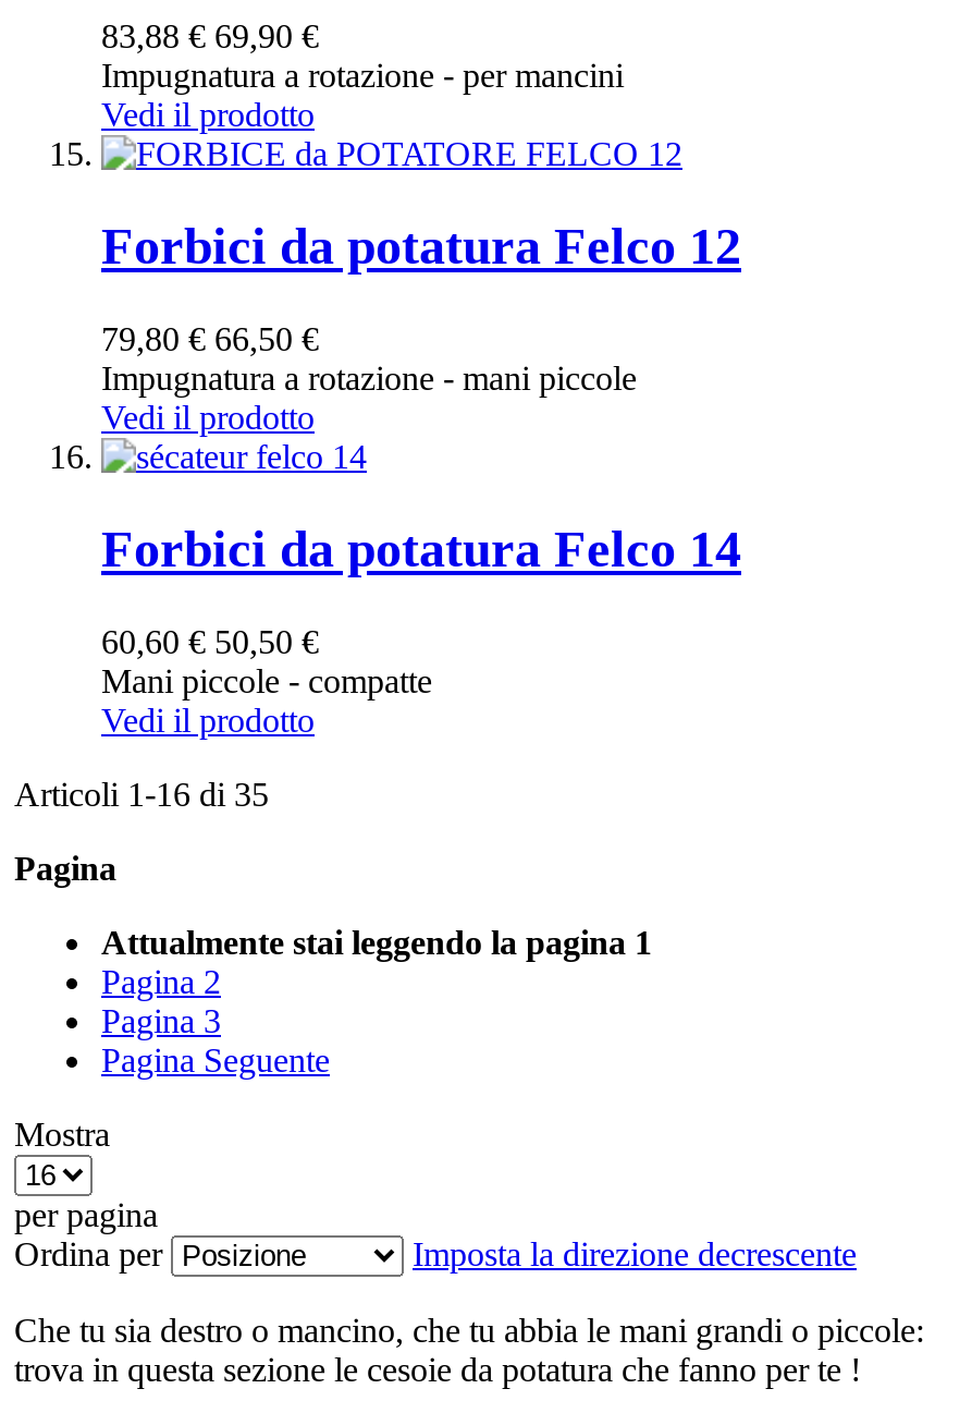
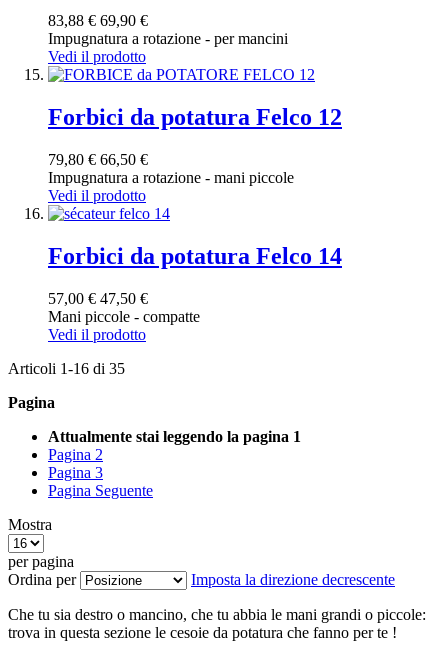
[101,623,319,660] 60,60 € 50,50 € -> [48,290,148,307] 57,00 € 47,50 €

